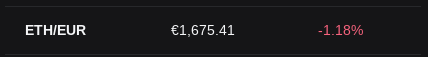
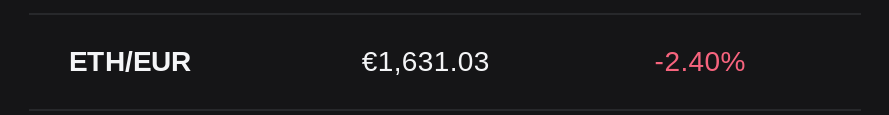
[171,22,235,38] €1,675.41 -> [362,45,490,77] €1,631.03
[318,22,363,38] -1.18% -> [655,45,745,77] -2.40%

